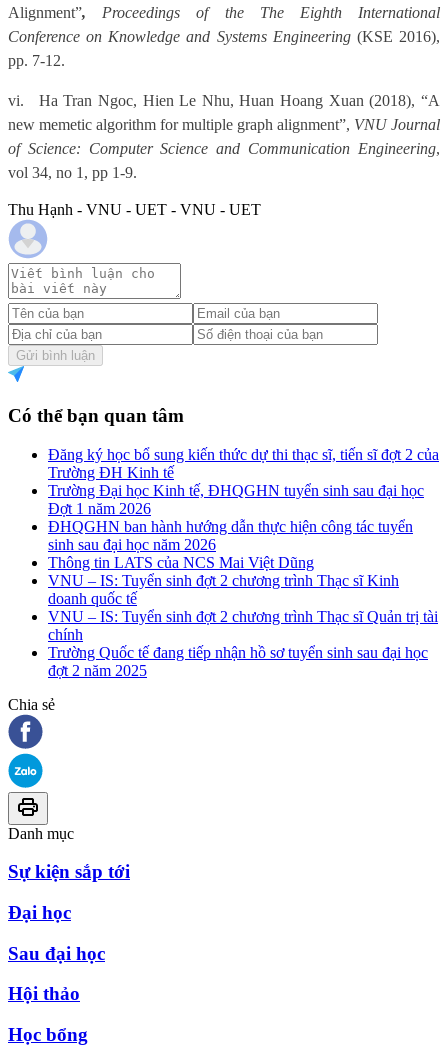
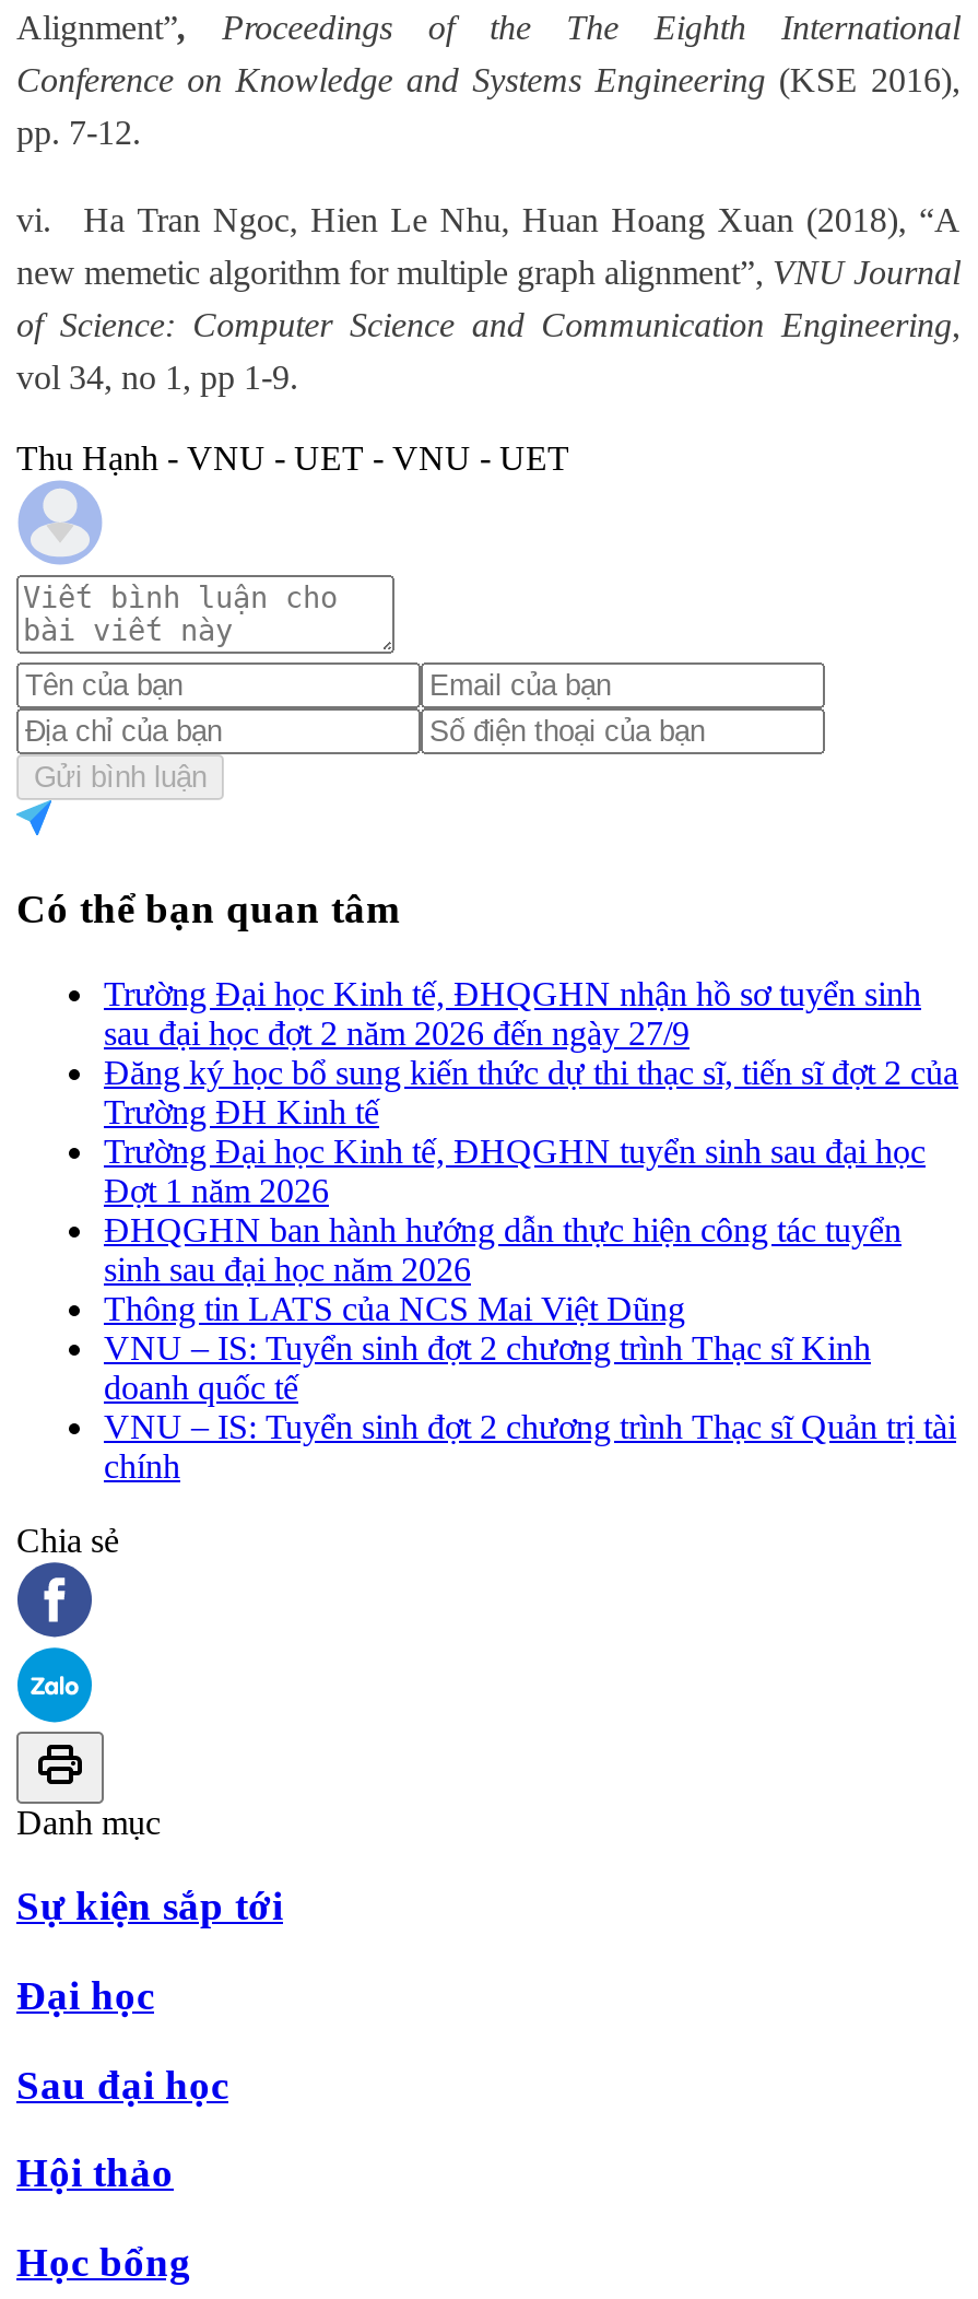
none -> [104,974,921,1051] Trường Đại học Kinh tế, ĐHQGHN nhận hồ sơ tuyển sinh | sau đại học đợt 2 năm 2026 đến ngày 27/9
moved [48,445,439,642] -> [104,1053,958,1483]: Đăng ký học bổ sung kiến thức dự thi thạc sĩ, tiến sĩ đợt 2 của | Trường ĐH Kinh tế | Trường Đại học Kinh tế, ĐHQGHN tuyển sinh sau đại học | ... | VNU – IS: Tuyển sinh đợt 2 chương trình Thạc sĩ Quản trị tài | chính
[48,643,428,678] Trường Quốc tế đang tiếp nhận hồ sơ tuyển sinh sau đại học | đợt 2 năm 2025 -> none

